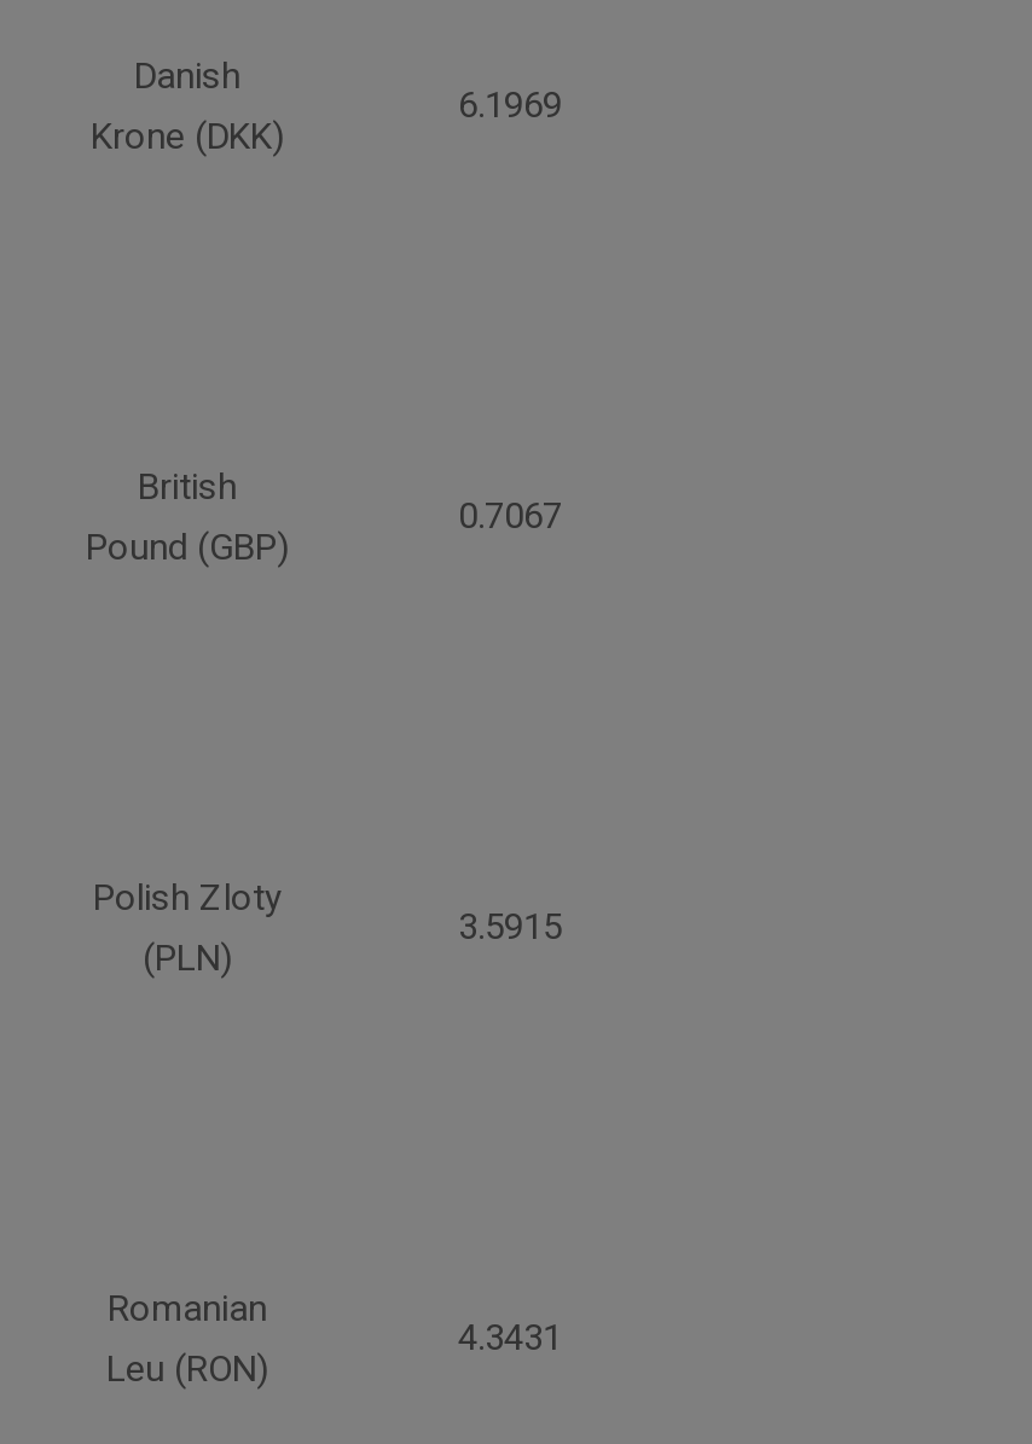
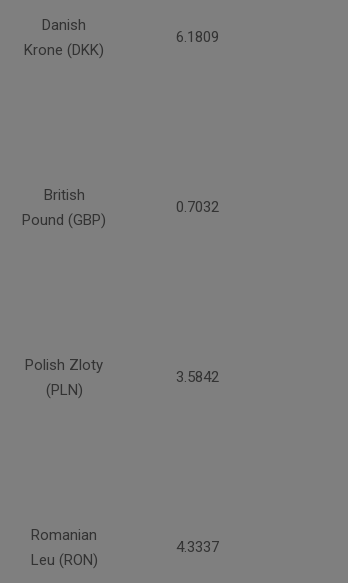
[458,84,562,127] 6.1969 -> [176,28,219,46] 6.1809
[458,495,562,538] 0.7067 -> [176,198,219,216] 0.7032
[458,906,562,949] 3.5915 -> [176,368,219,386] 3.5842
[458,1316,562,1360] 4.3431 -> [176,538,219,556] 4.3337

